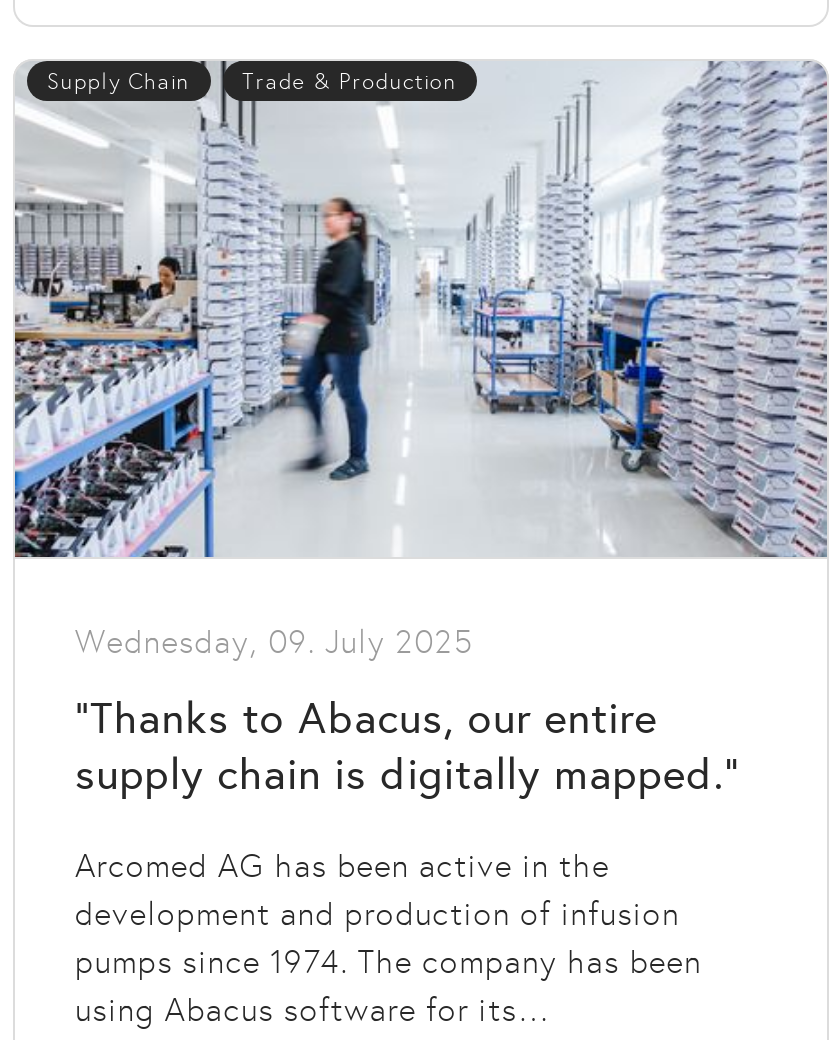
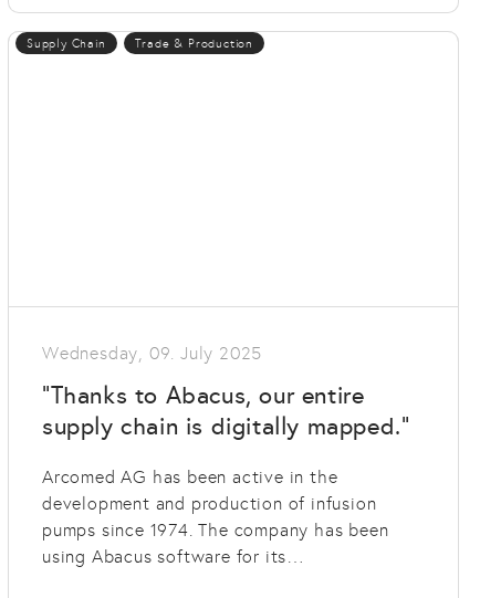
[13,59,829,559] [image] -> none

